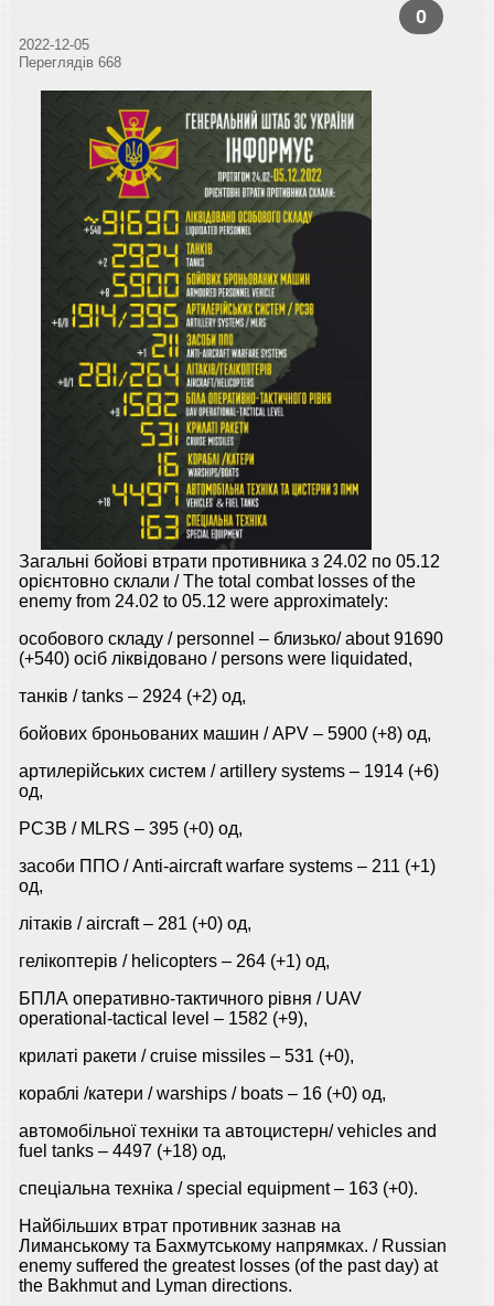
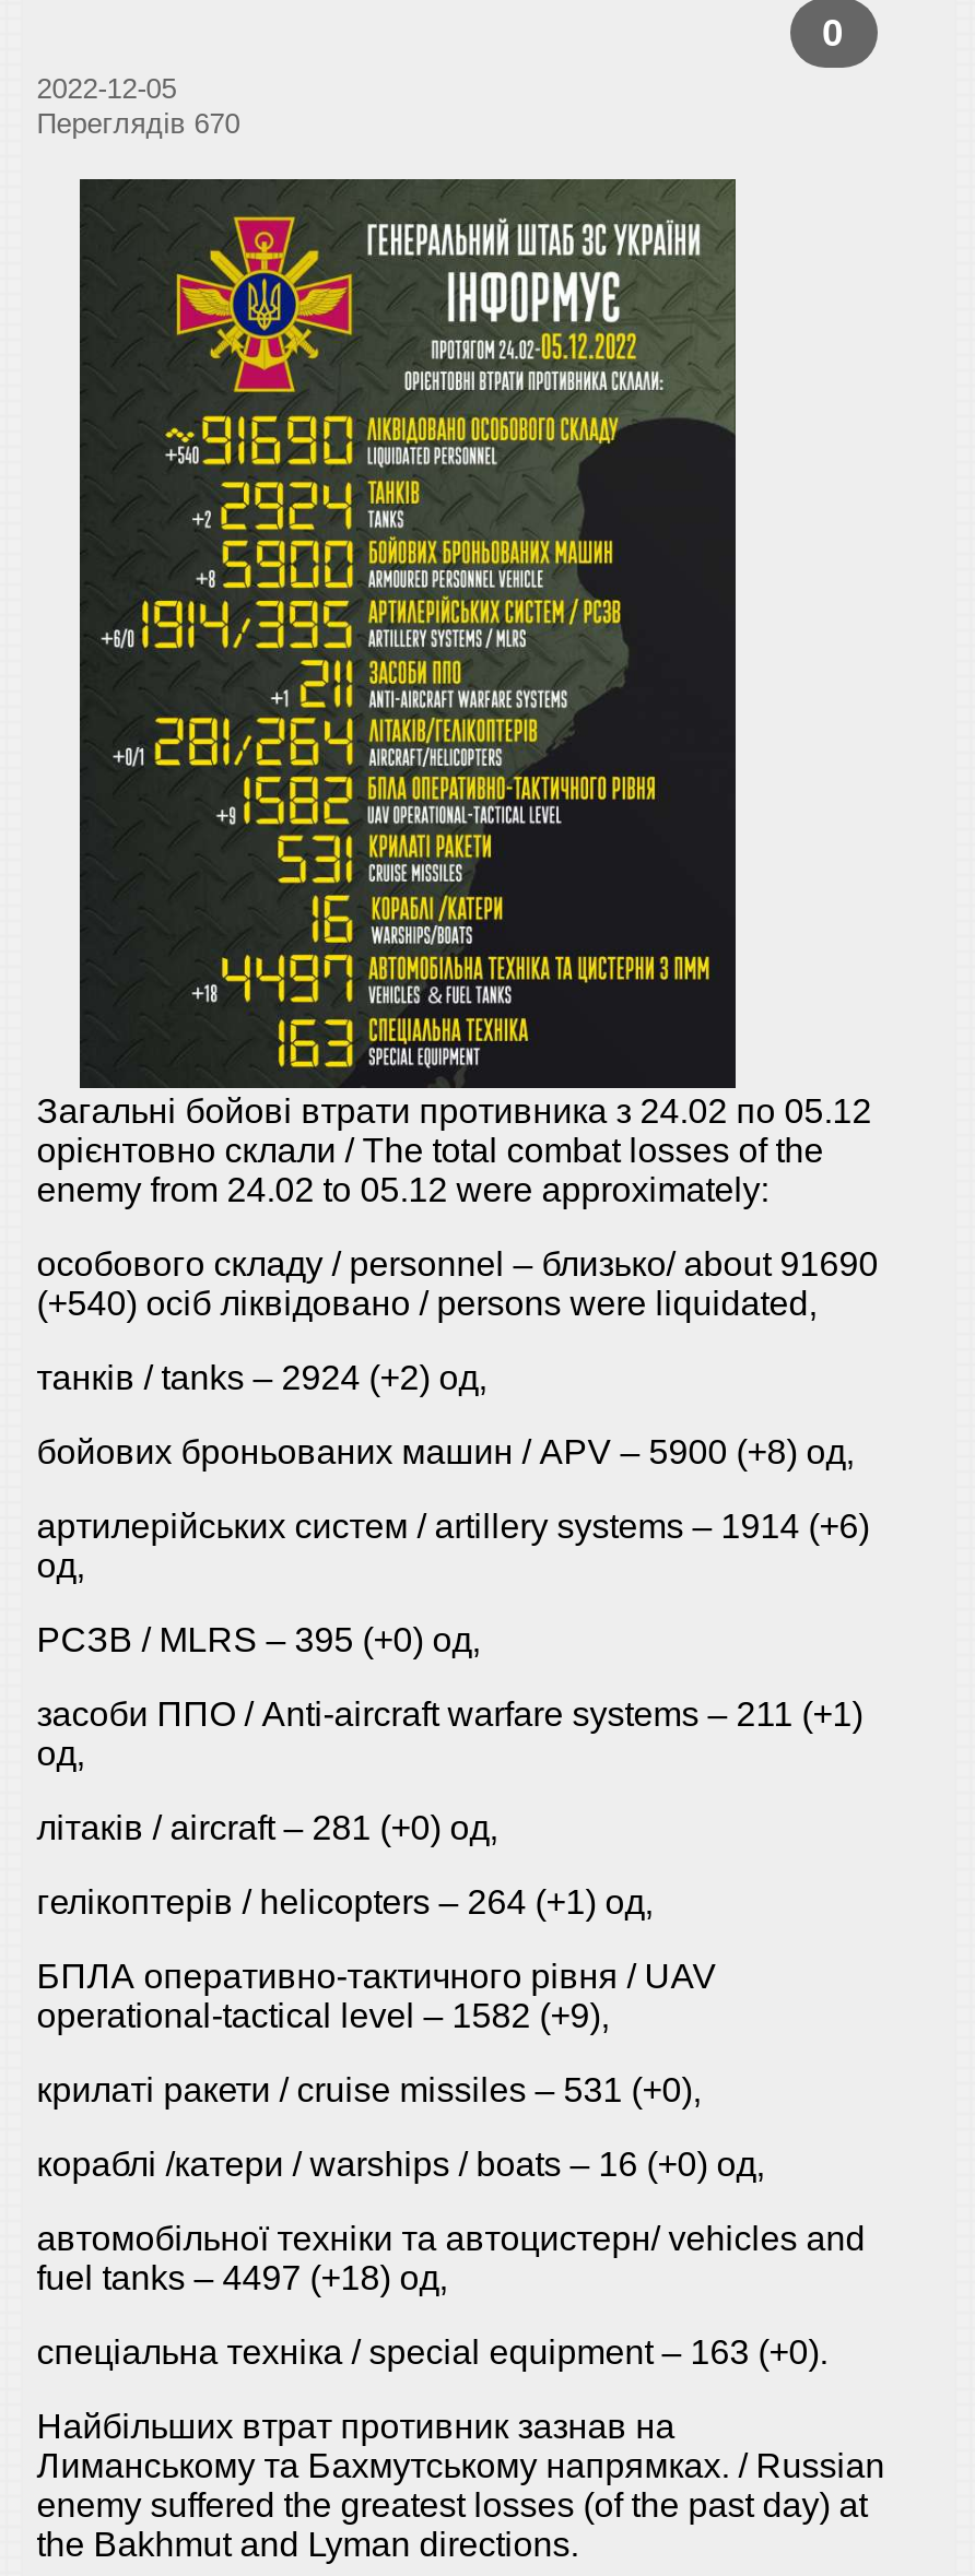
[19,54,122,71] Переглядів 668 -> [37,107,240,140] Переглядів 670

